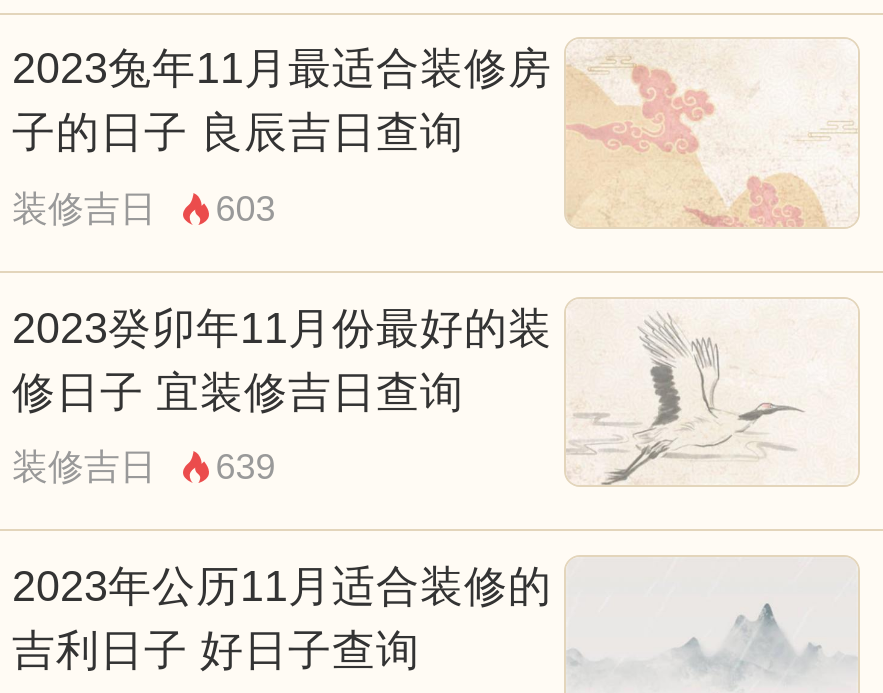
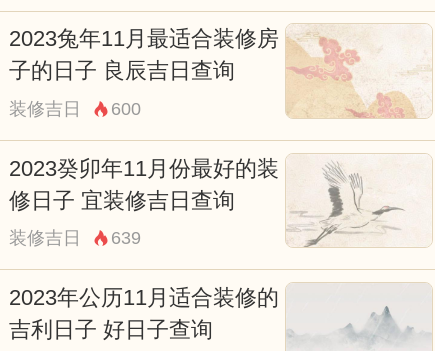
[12,189,276,229] 装修吉日 603 -> [9,99,141,119] 装修吉日 600

